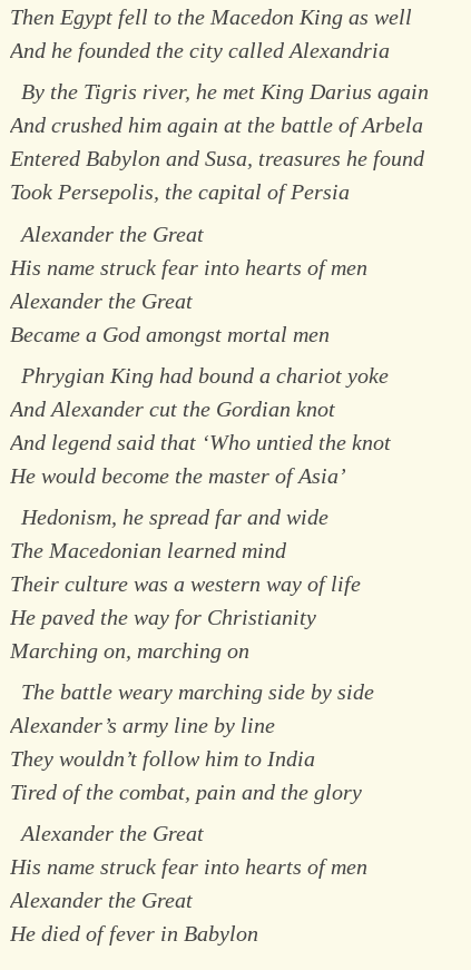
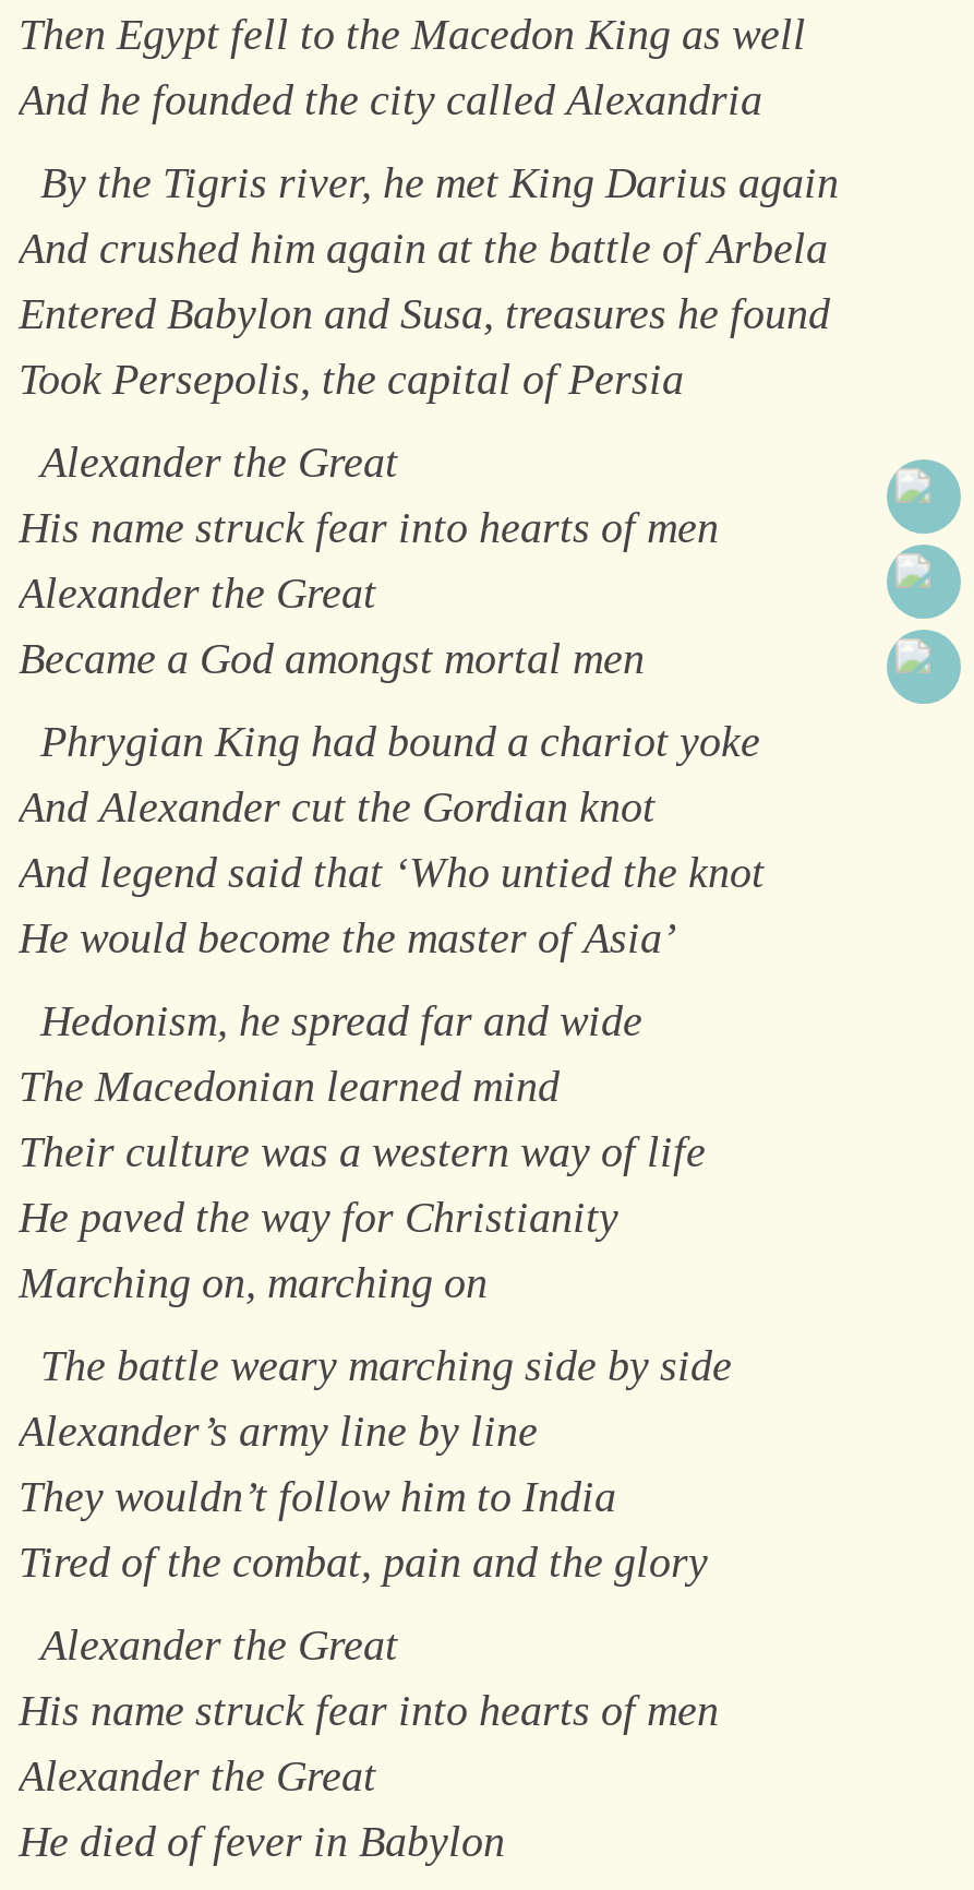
none -> [885,456,963,707] [image]

